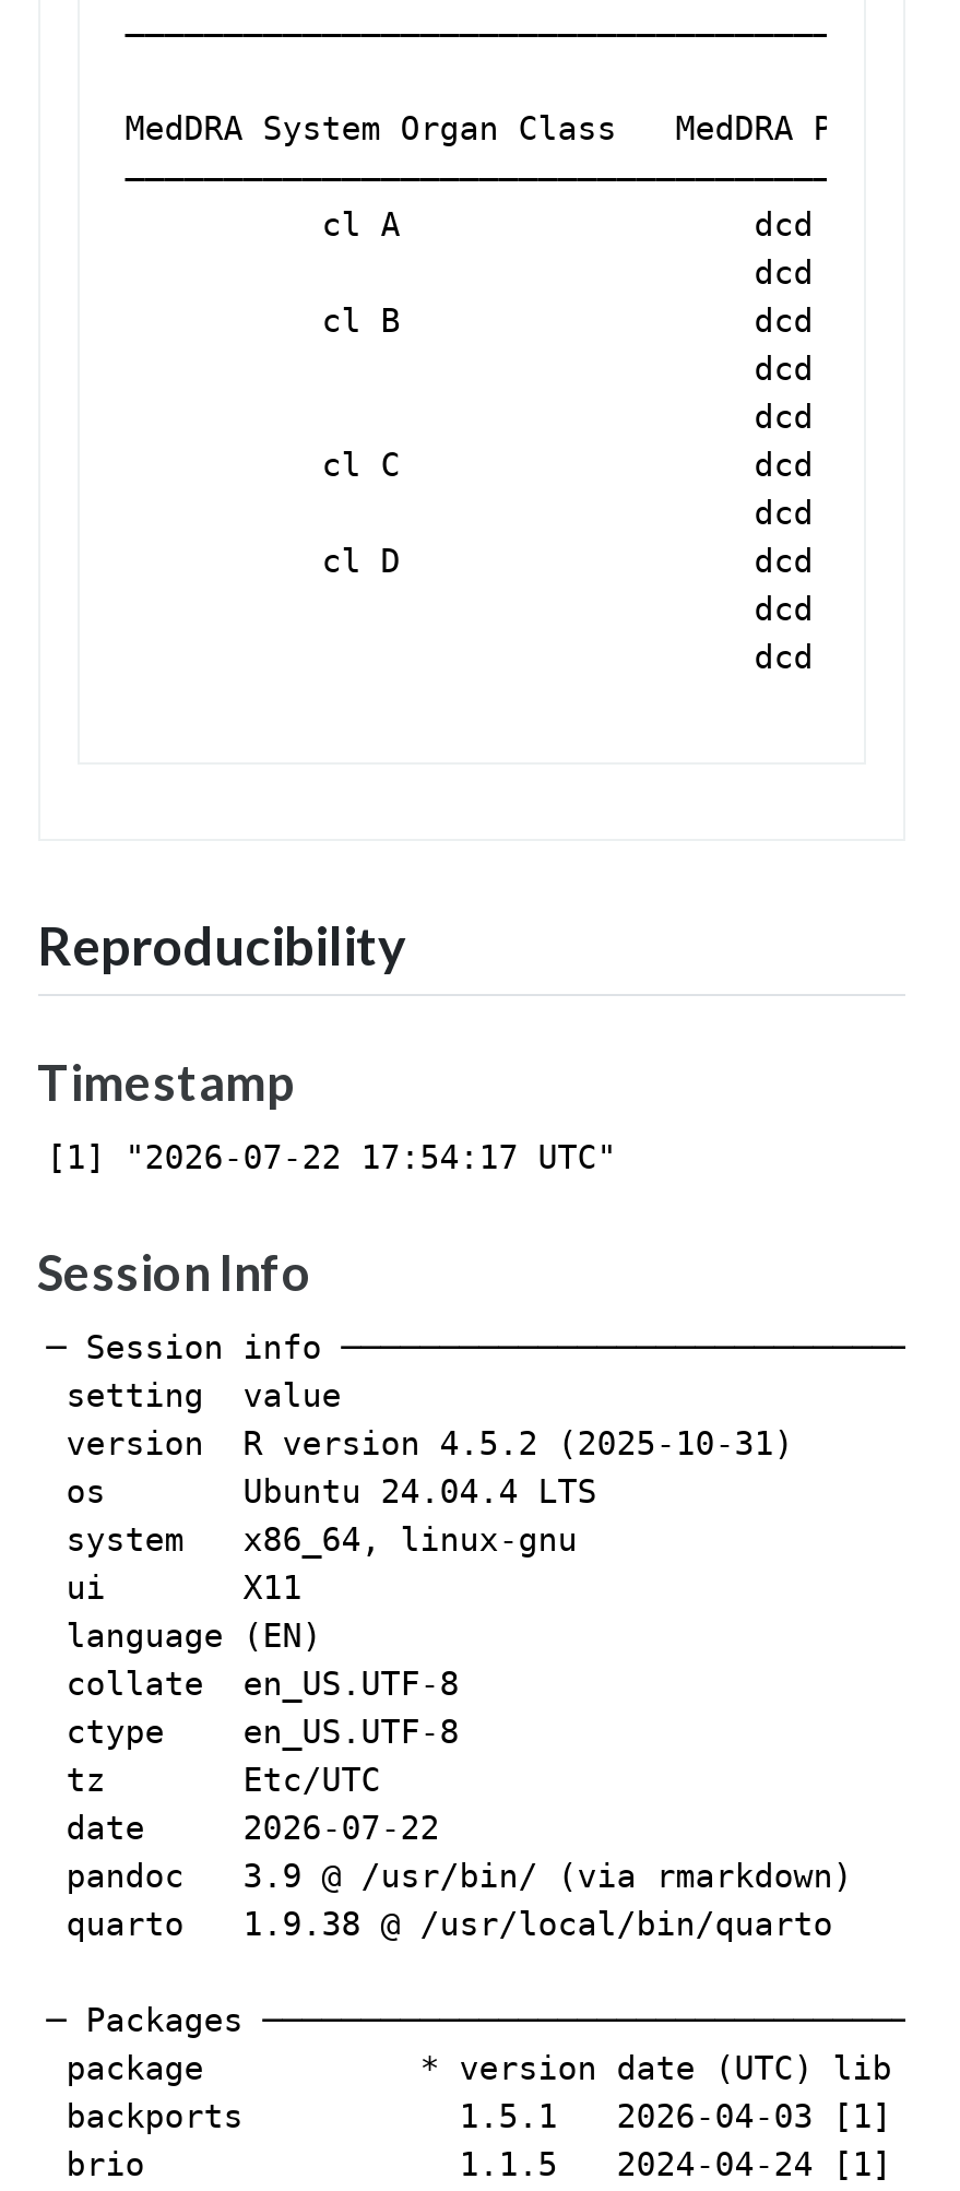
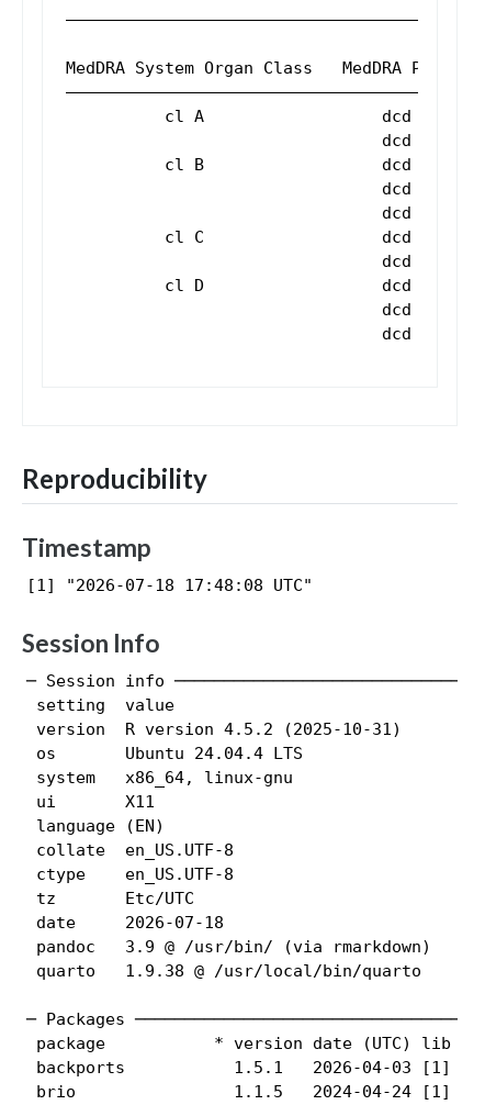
[47,1139,617,1178] [1] "2026-07-22 17:54:17 UTC" -> [26,576,313,596] [1] "2026-07-18 17:48:08 UTC"
[47,1810,440,1849] date 2026-07-22 -> [26,913,224,933] date 2026-07-18

